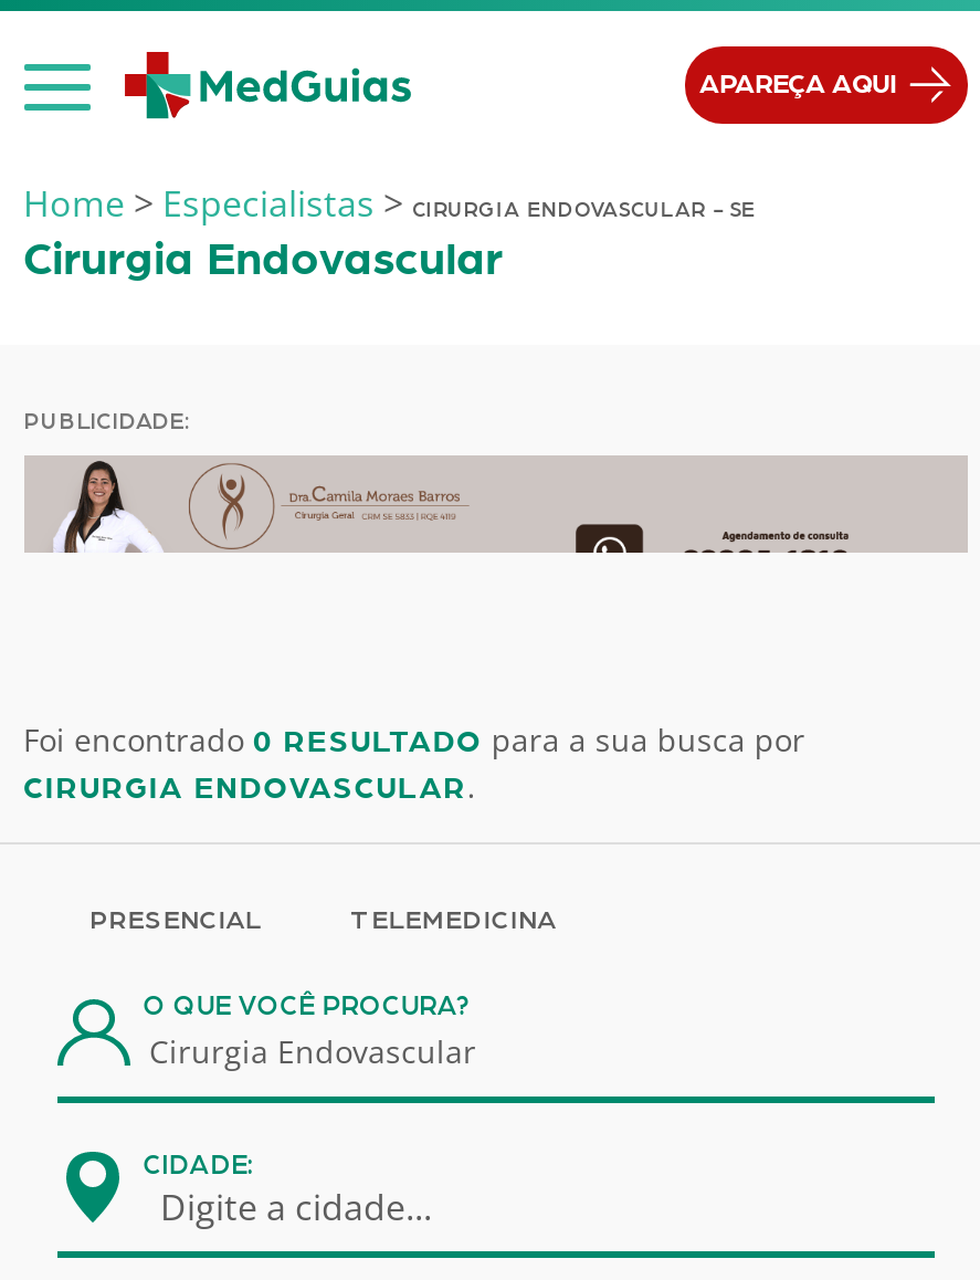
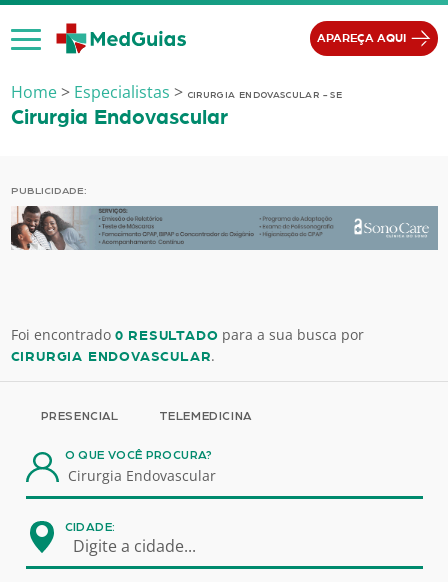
[24,458,966,555] [image] -> [10,206,438,250] [image]

